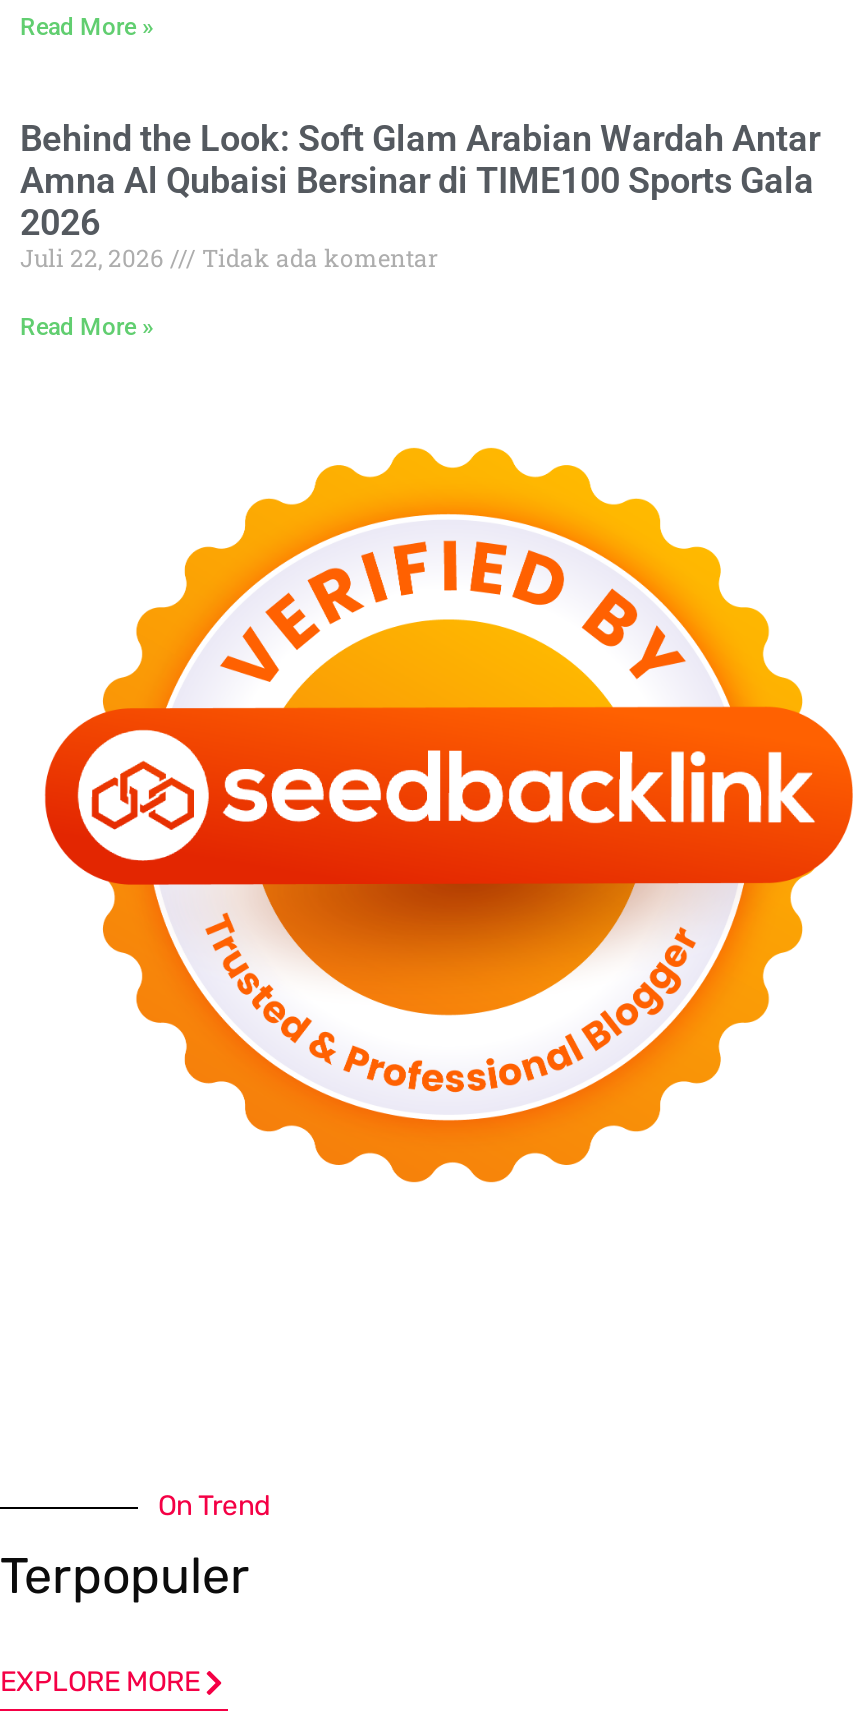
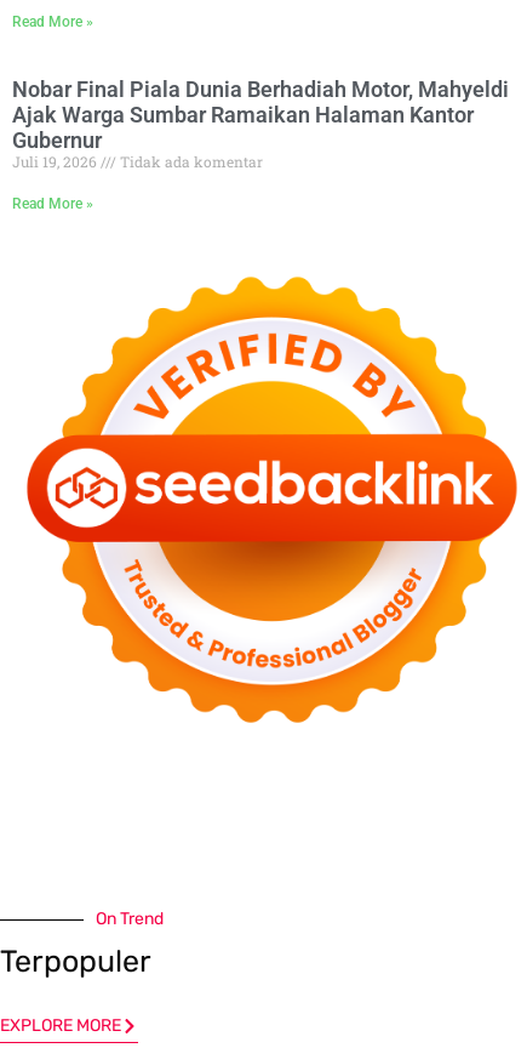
[20,118,820,274] Behind the Look: Soft Glam Arabian Wardah Antar | Amna Al Qubaisi Bersinar di TIME100 Sports Gala | 2026 | Juli 22, 2026 -> [12,77,509,172] Nobar Final Piala Dunia Berhadiah Motor, Mahyeldi | Ajak Warga Sumbar Ramaikan Halaman Kantor | Gubernur | Juli 19, 2026

